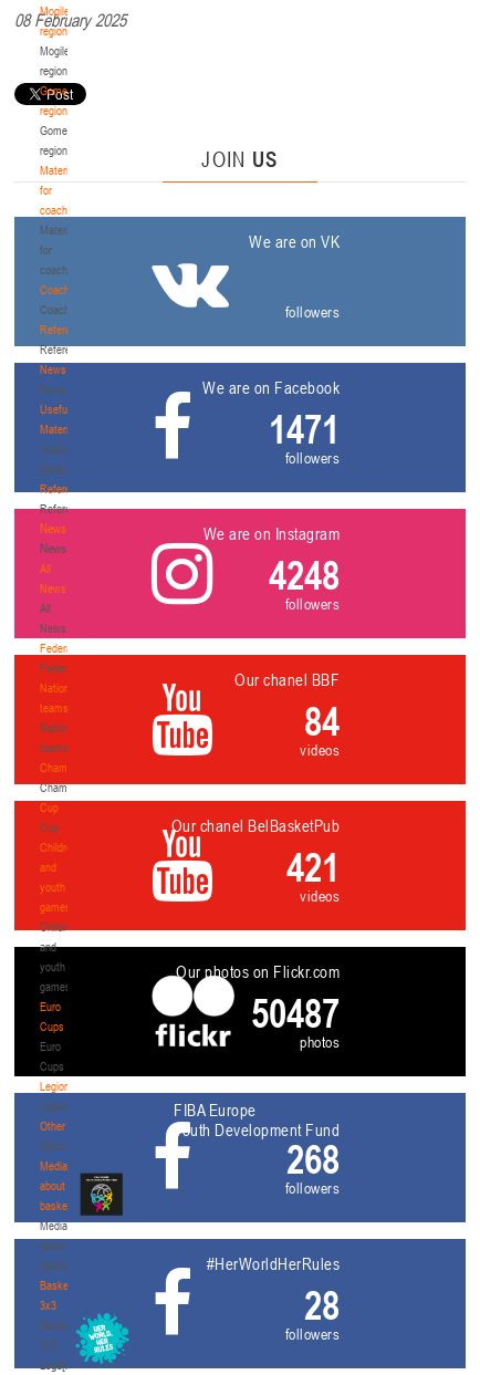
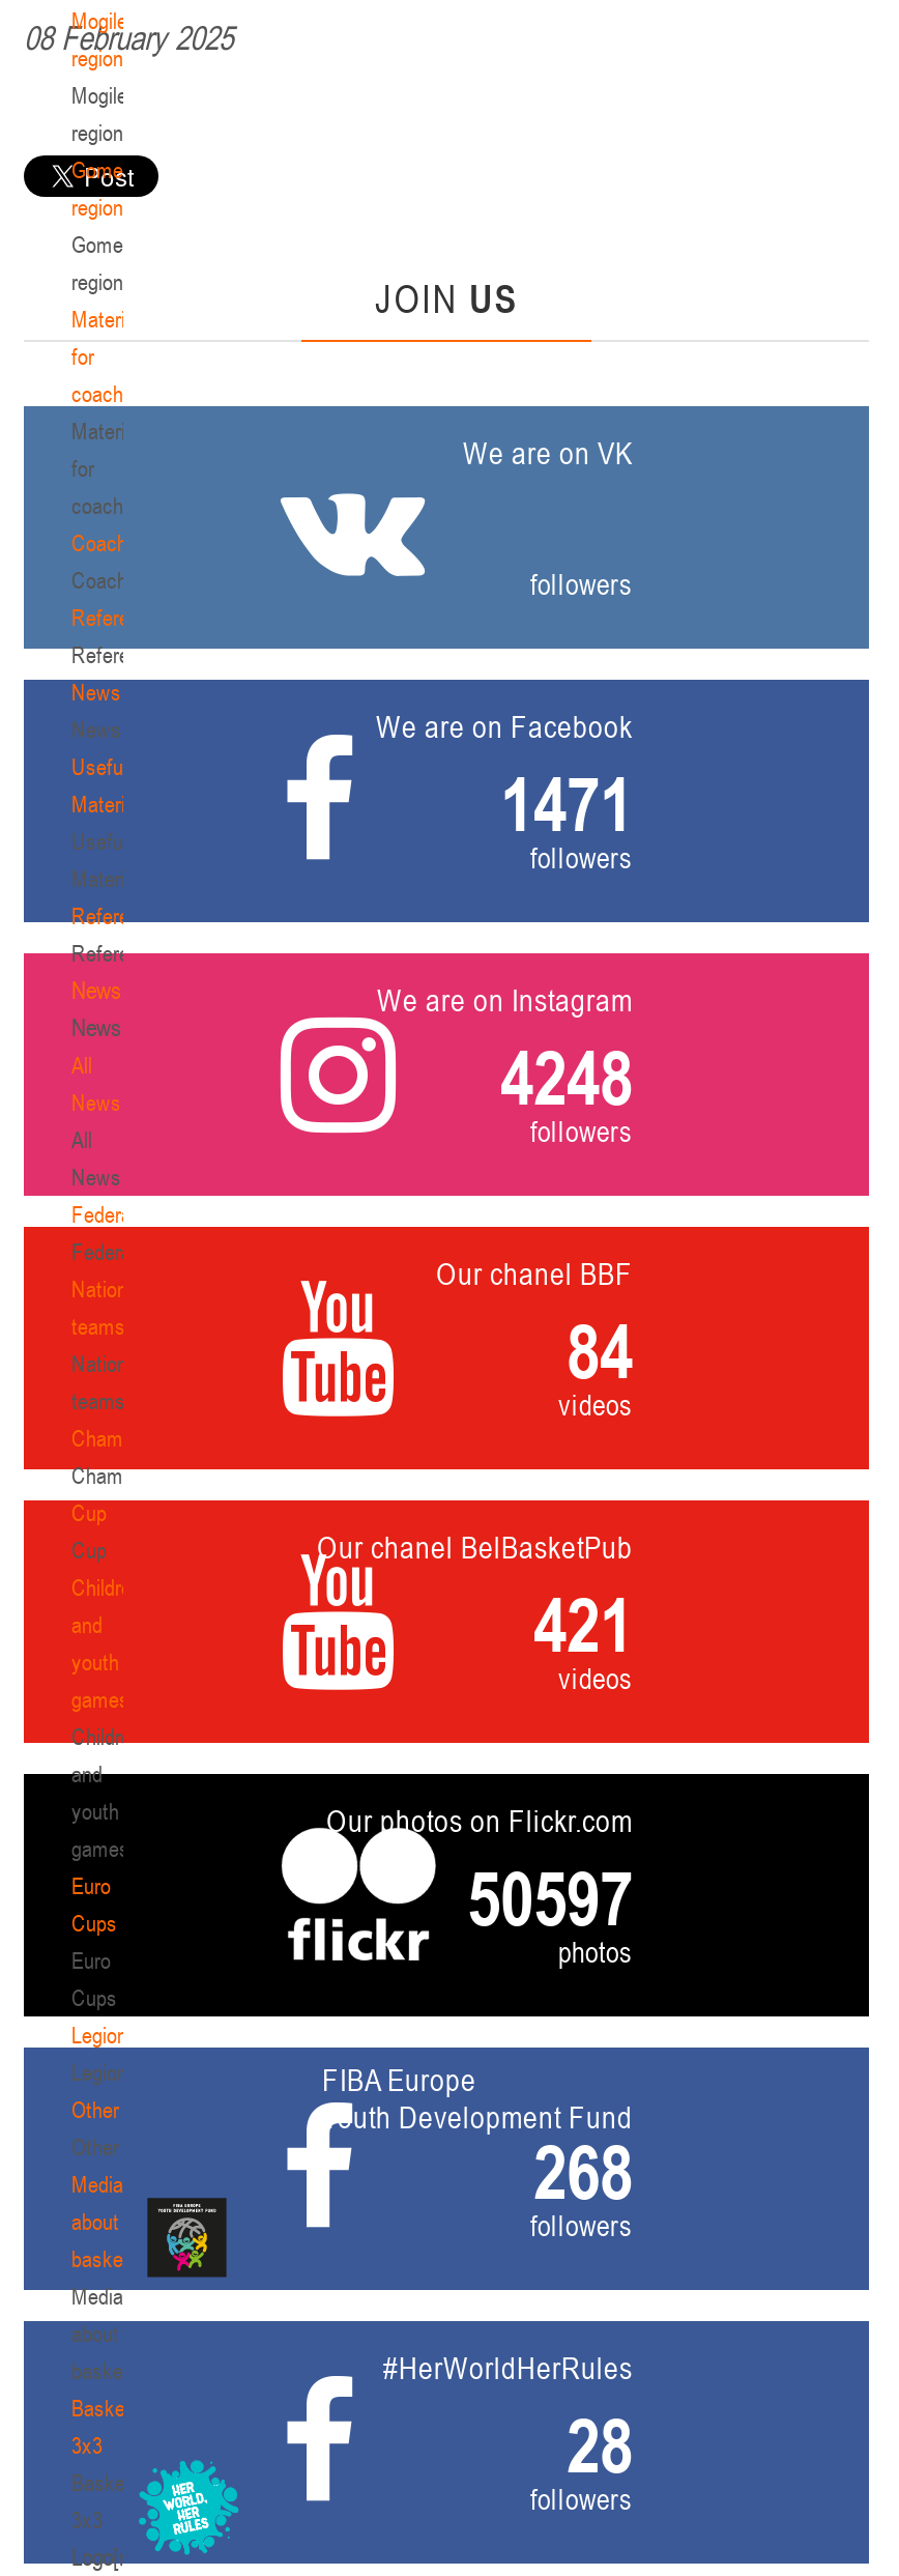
[251,990,340,1037] 50487 -> [467,1855,633,1942] 50597

